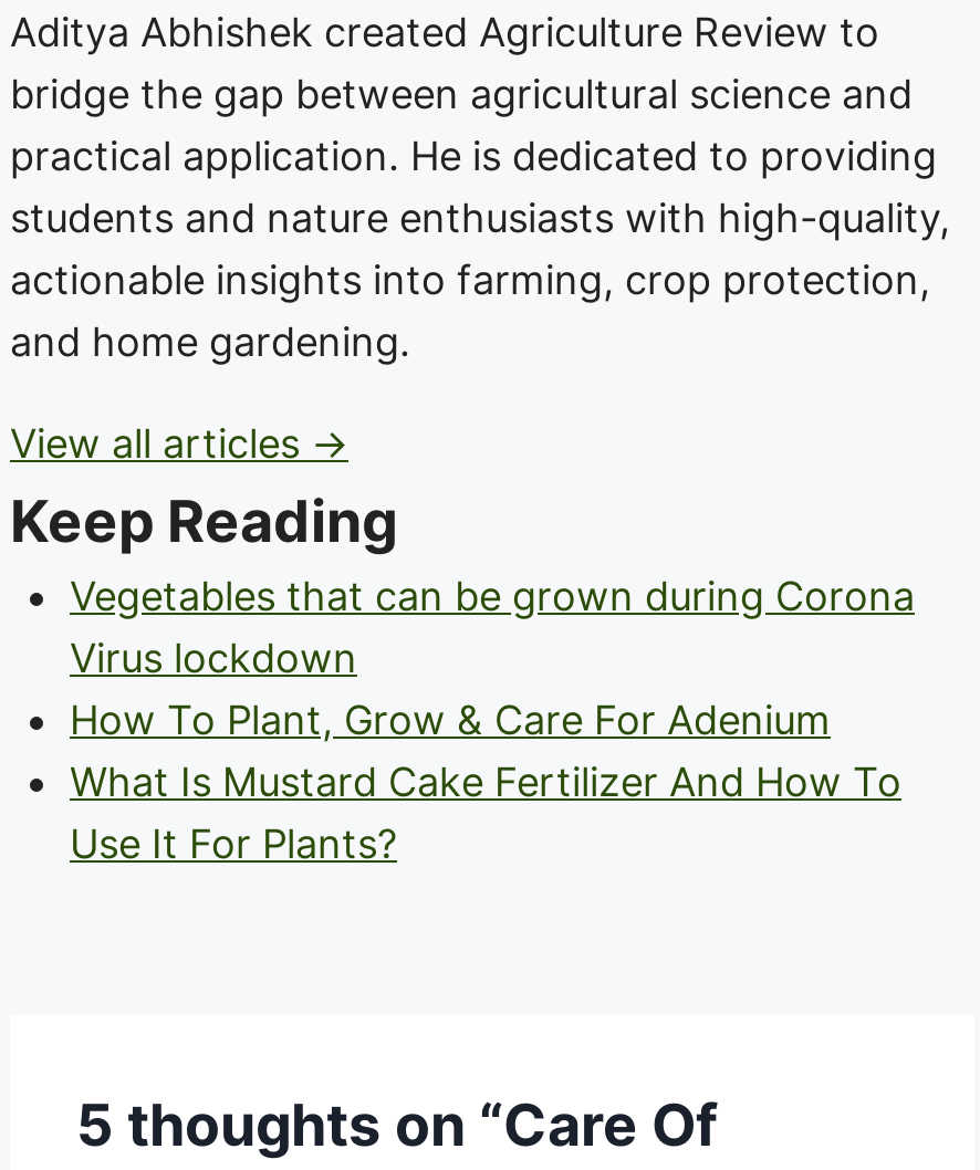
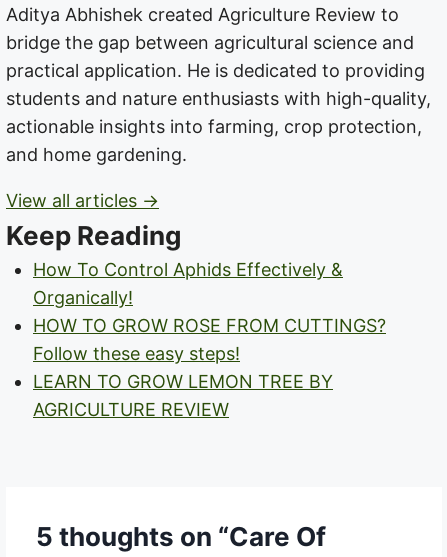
[70,573,915,867] Vegetables that can be grown during Corona | Virus lockdown | How To Plant, Grow & Care For Adenium | What Is Mustard Cake Fertilizer And How To | Use It For Plants? -> [33,259,386,420] How To Control Aphids Effectively & | Organically! | HOW TO GROW ROSE FROM CUTTINGS? | Follow these easy steps! | LEARN TO GROW LEMON TREE BY | AGRICULTURE REVIEW

